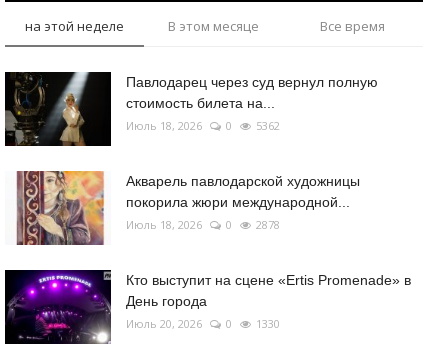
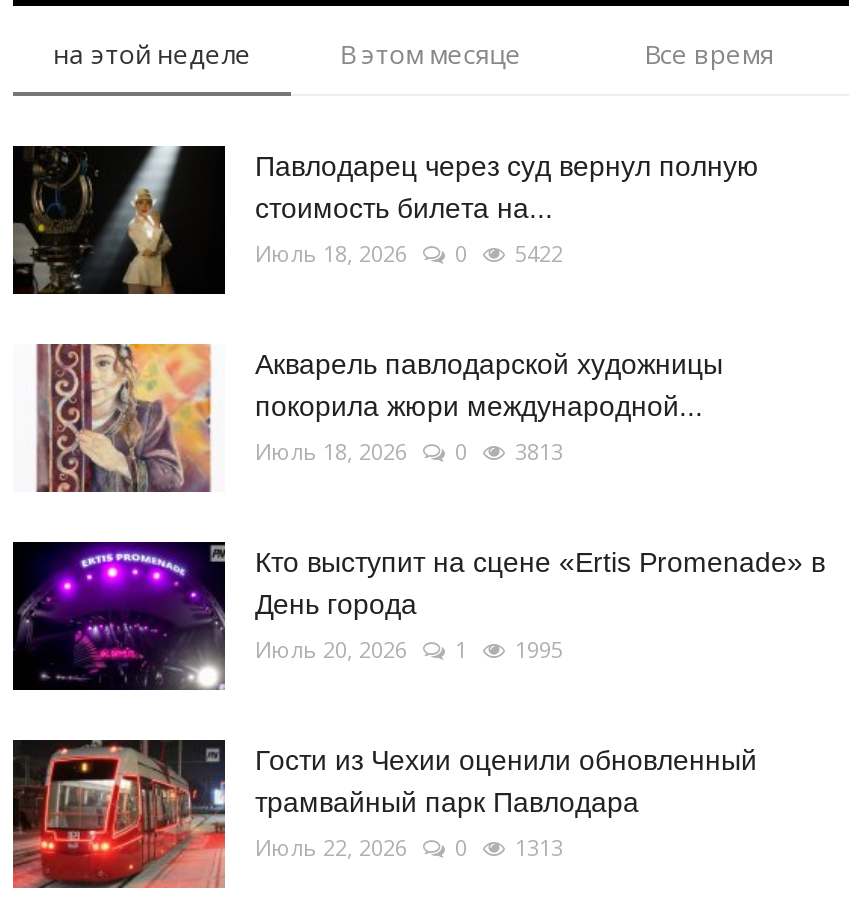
[126,118,280,133] Июль 18, 2026 0 5362 -> [255,238,563,268] Июль 18, 2026 0 5422
[126,217,280,232] Июль 18, 2026 0 2878 -> [255,436,563,466] Июль 18, 2026 0 3813
[256,316,280,331] 1330 -> [515,832,563,862] 1313
none -> [11,634,757,890] [image] | 1 | 1995 | Гости из Чехии оценили обновленный | трамвайный парк Павлодара | Июль 22, 2026

